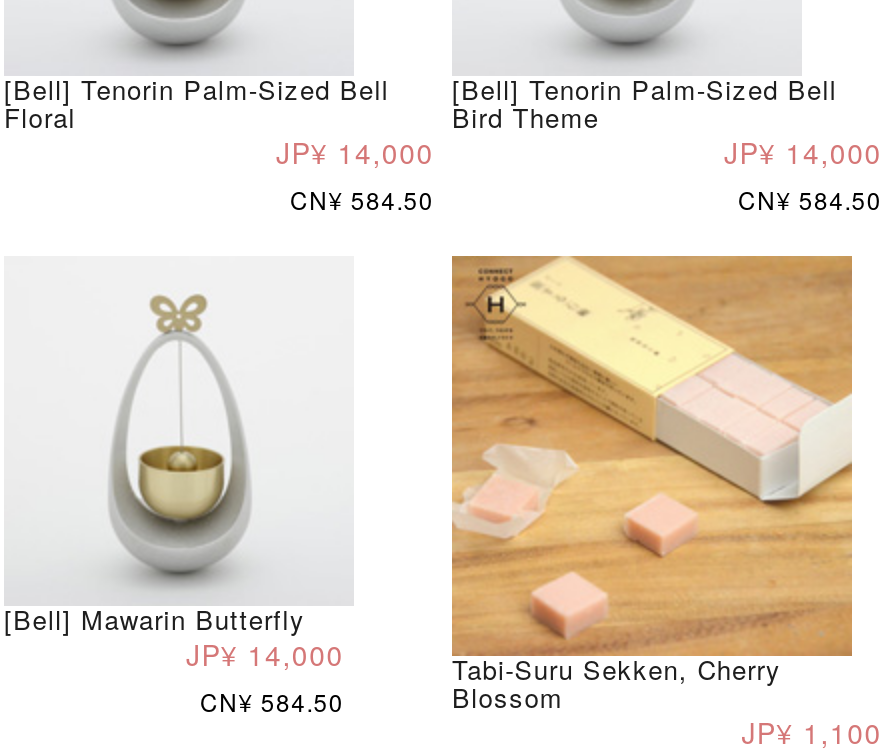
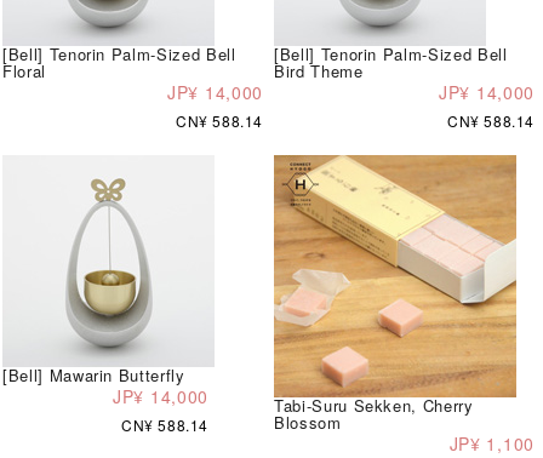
[290,181,434,215] CN¥ 584.50 -> [176,110,263,130] CN¥ 588.14
[738,181,882,215] CN¥ 584.50 -> [447,110,535,130] CN¥ 588.14
[200,683,344,717] CN¥ 584.50 -> [121,414,208,435] CN¥ 588.14

